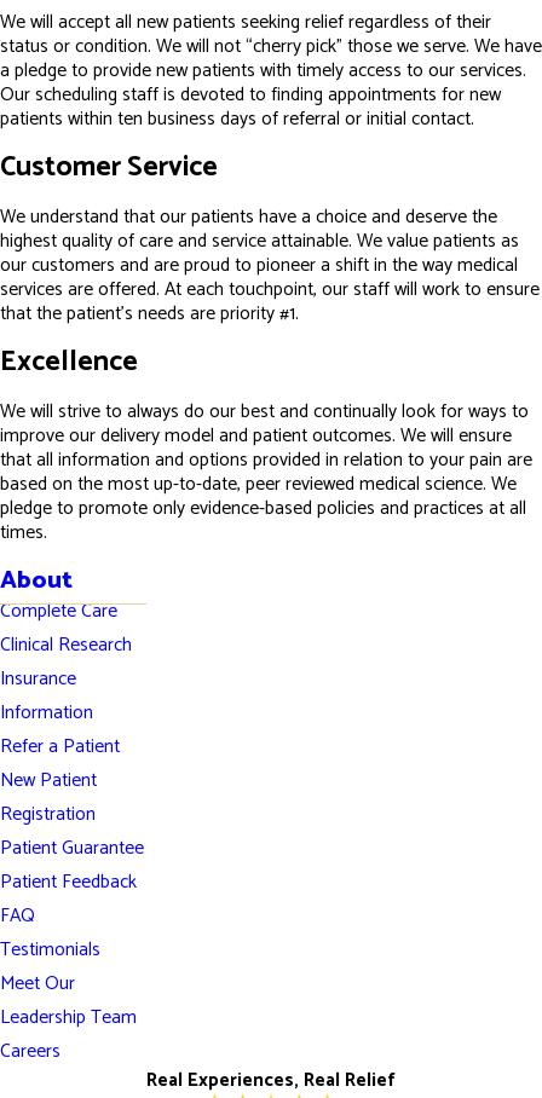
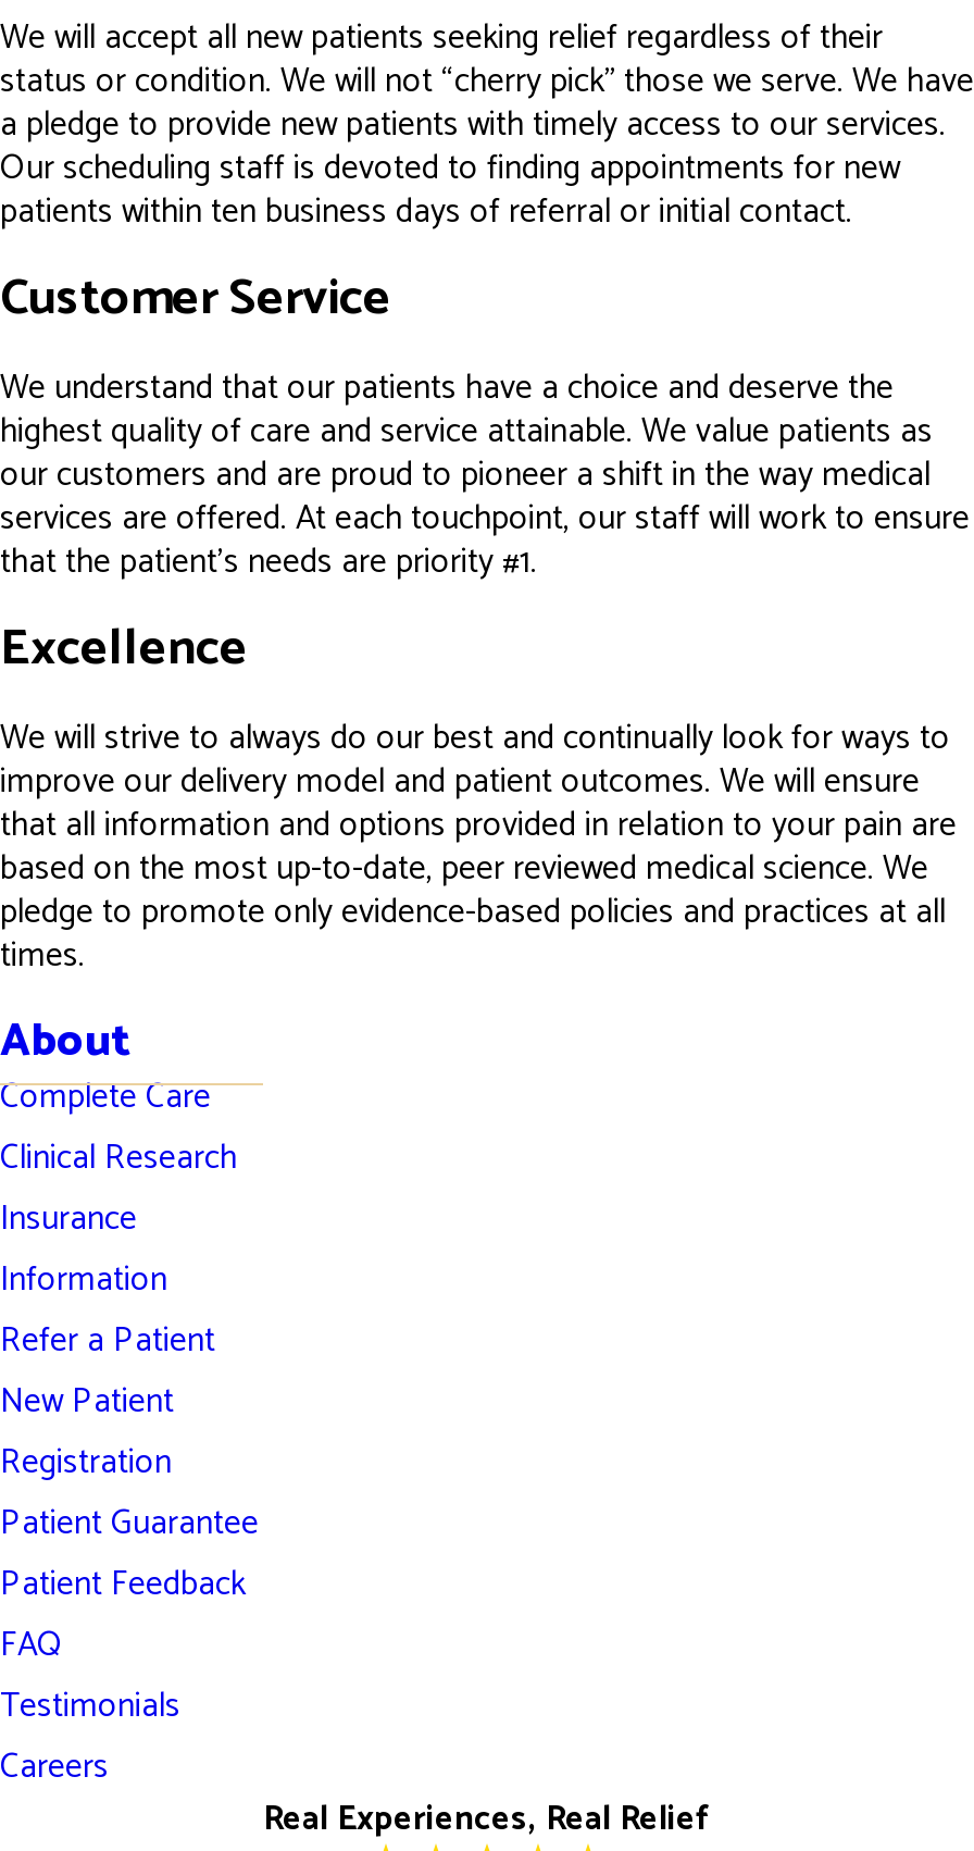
[0,969,137,1033] Meet Our | Leadership Team -> none

